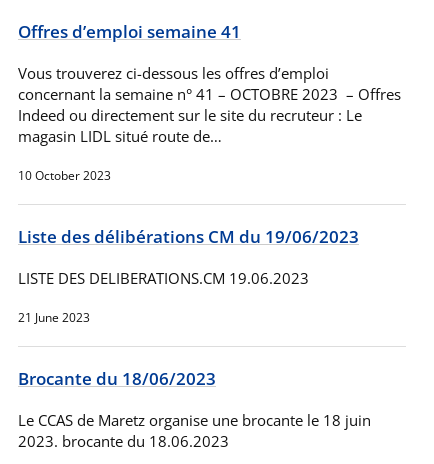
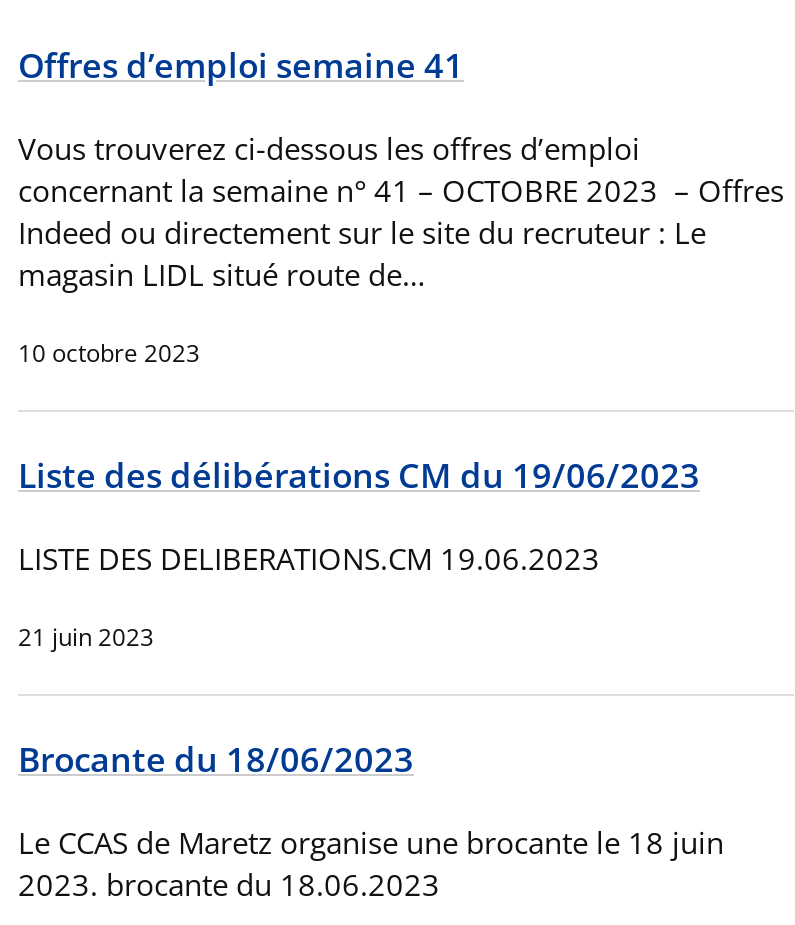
[18,167,111,184] 10 October 2023 -> [18,336,200,370] 10 octobre 2023
[18,309,90,326] 21 June 2023 -> [18,620,154,654] 21 juin 2023

